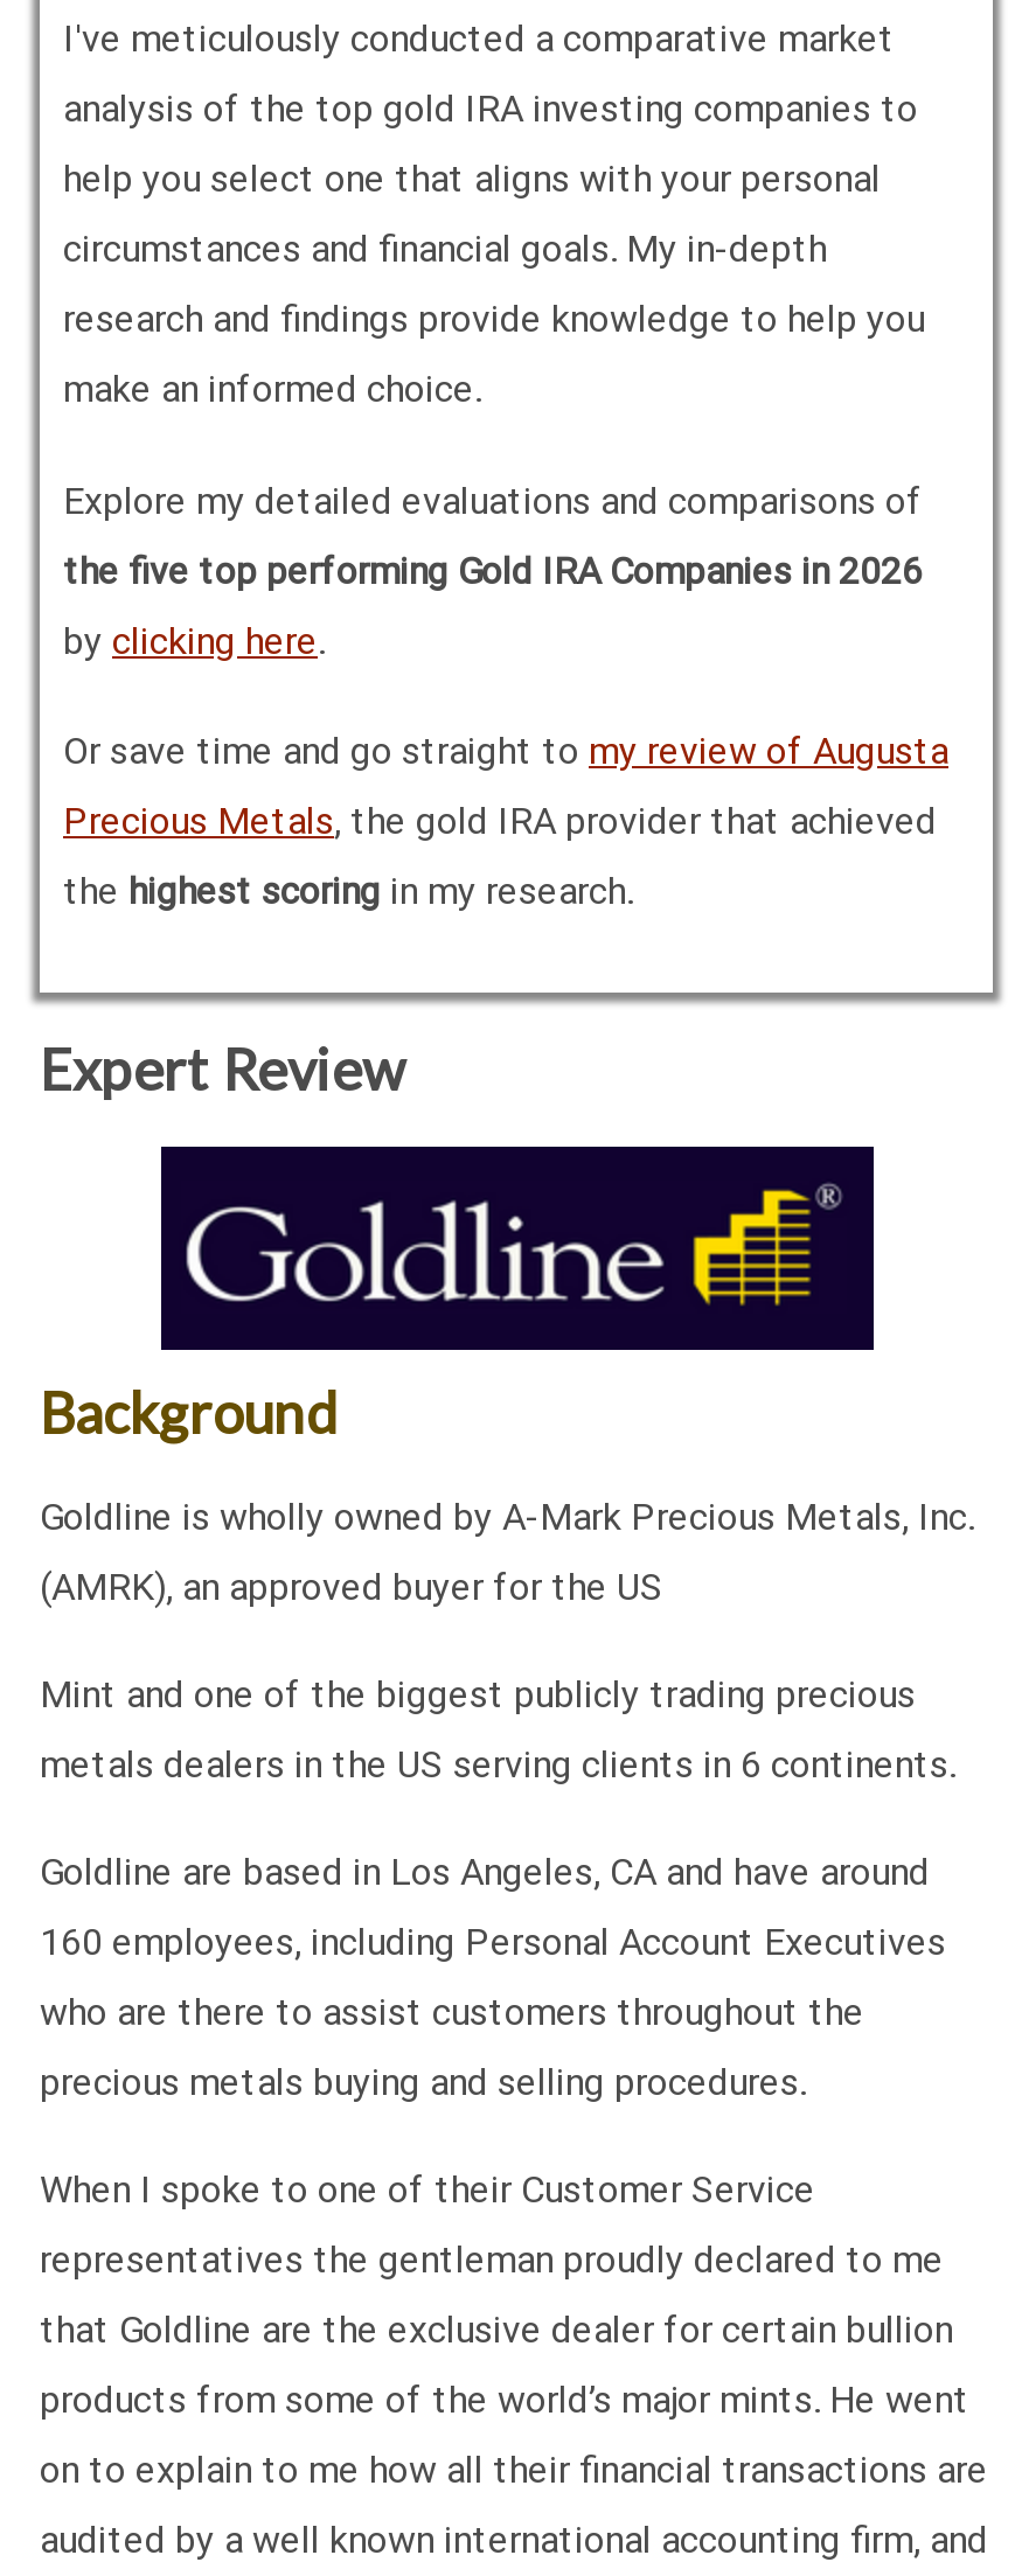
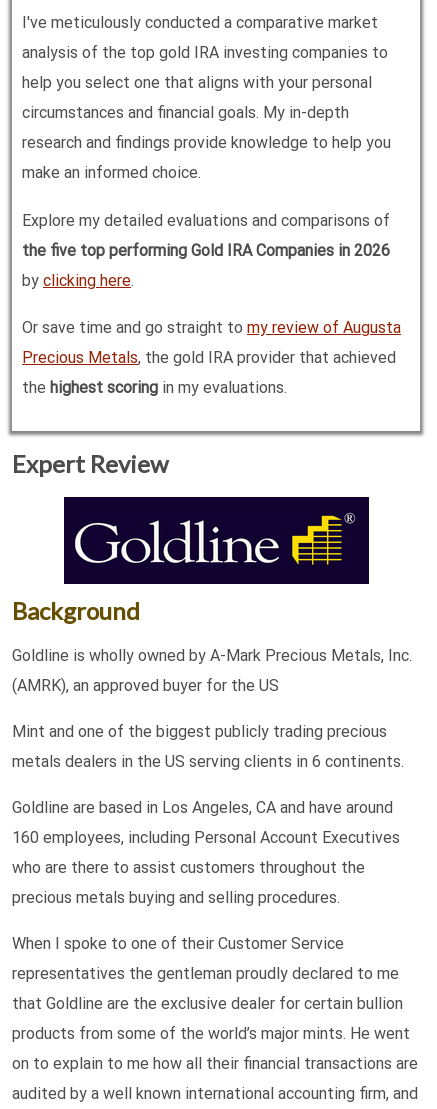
[63,870,633,914] the highest scoring in my research. -> [22,378,287,397] the highest scoring in my evaluations.

